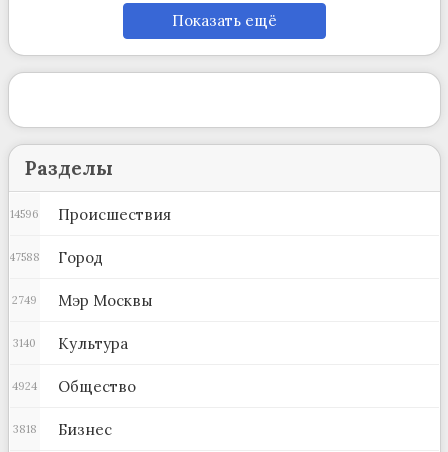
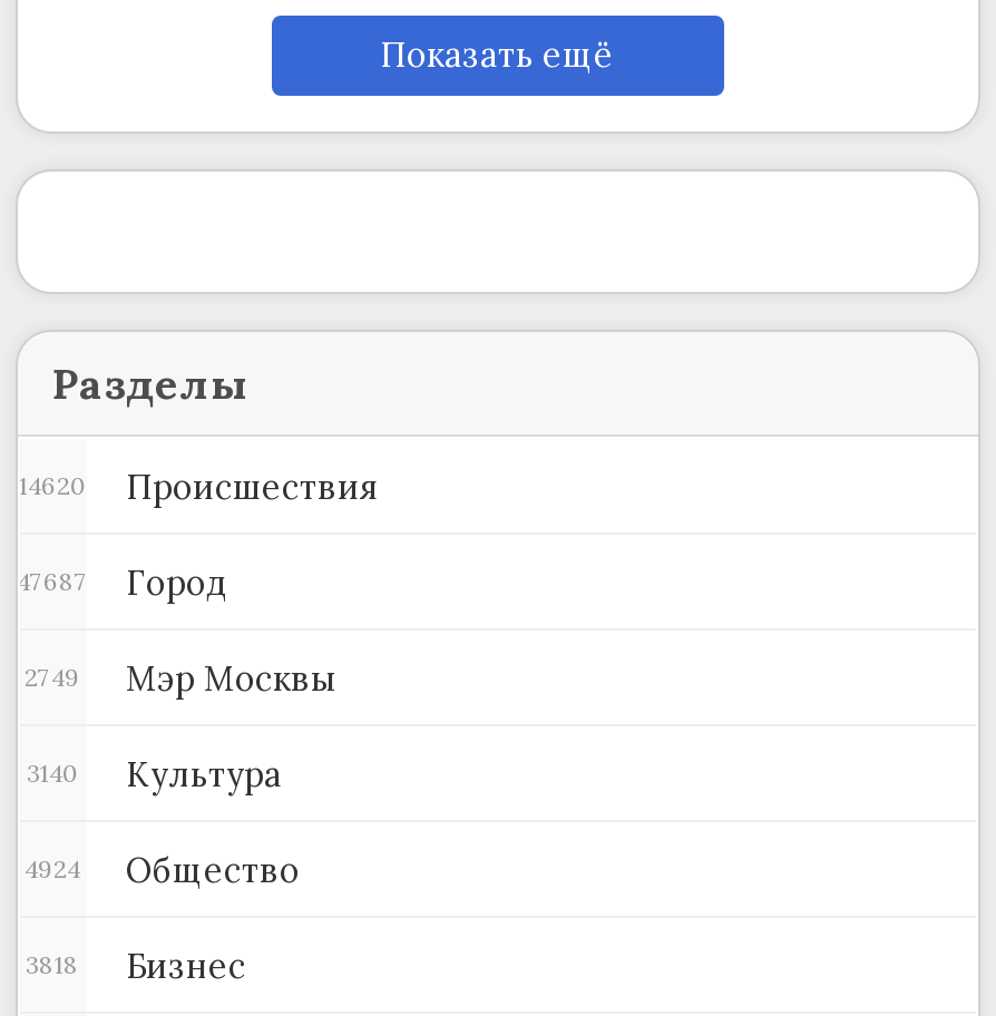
[10,205,170,224] 14596 Происшествия -> [19,465,378,508] 14620 Происшествия
[9,248,102,267] 47588 Город -> [17,561,226,603] 47687 Город

